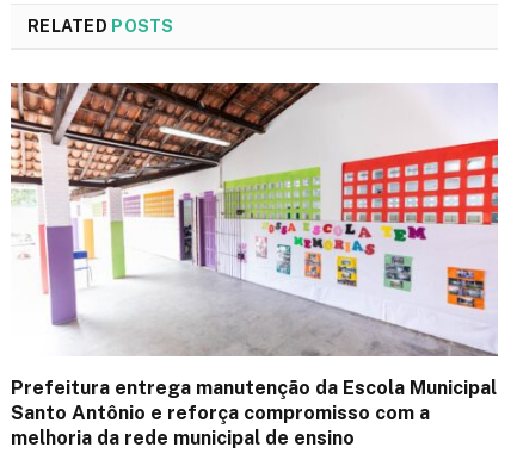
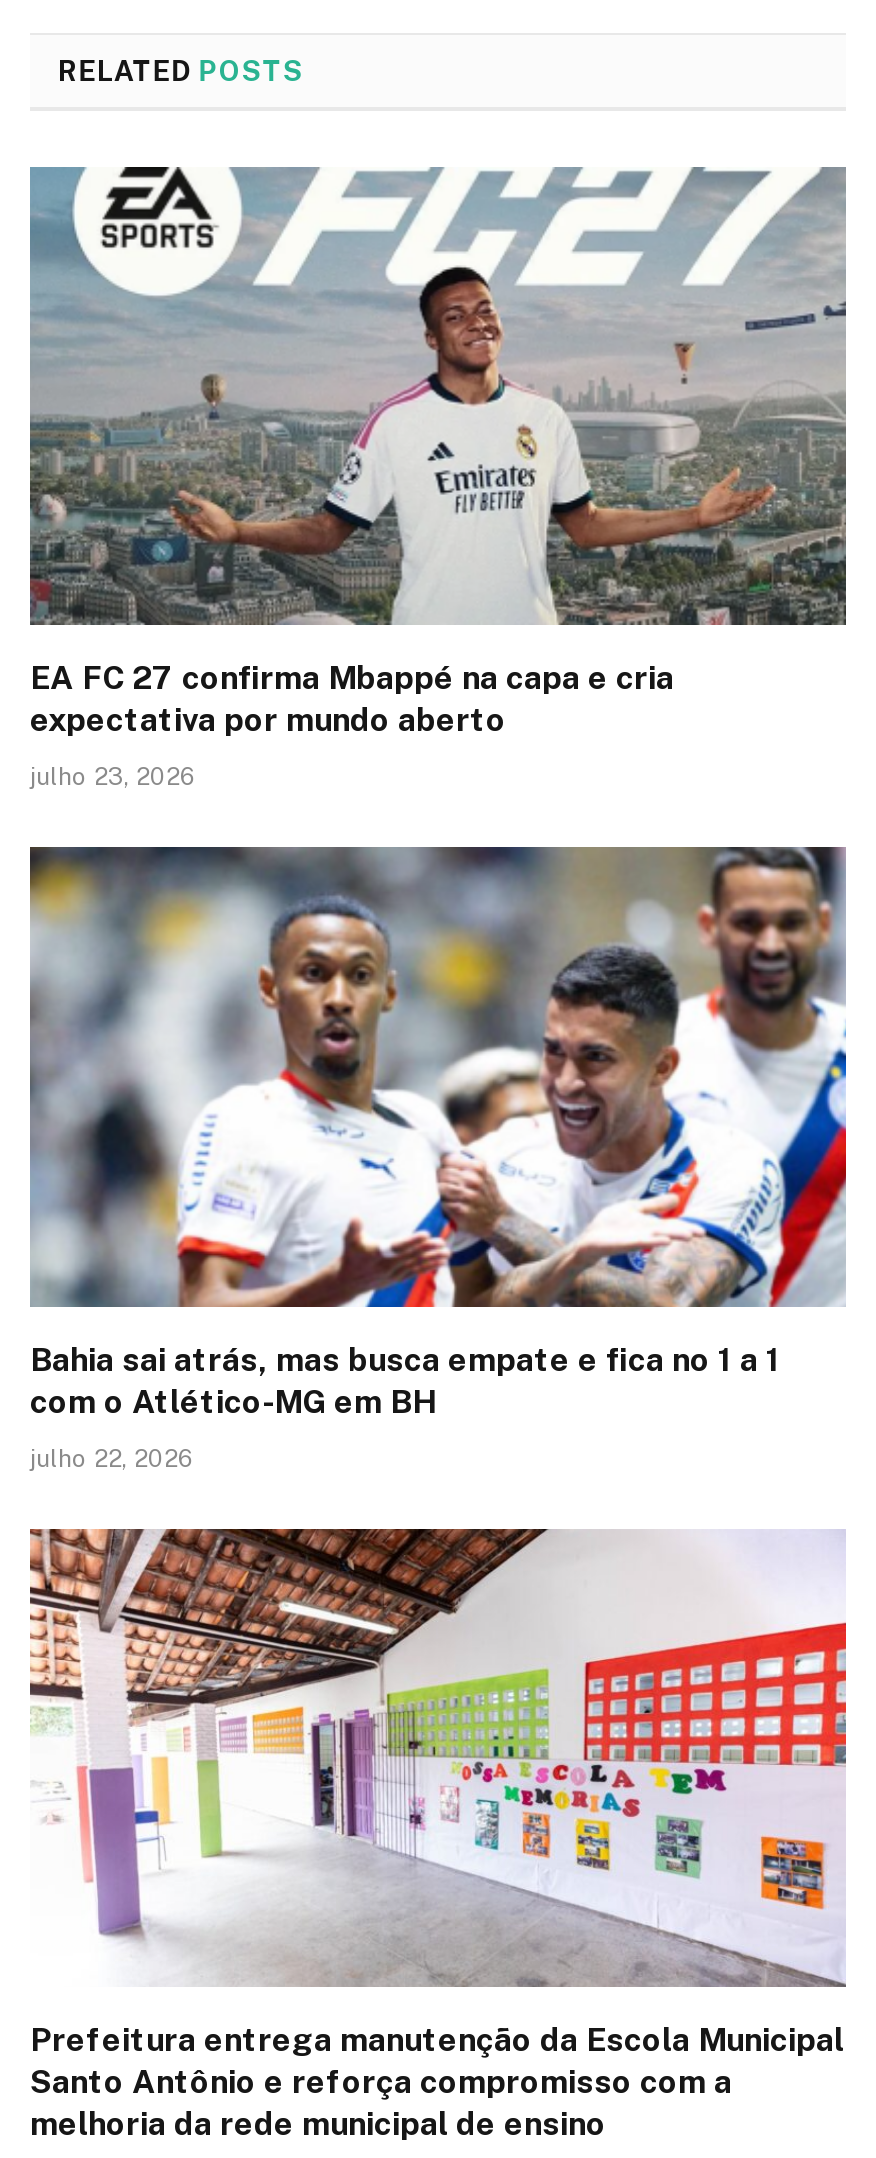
none -> [28,165,848,791] [image] | EA FC 27 confirma Mbappé na capa e cria | expectativa por mundo aberto | julho 23, 2026
none -> [28,845,848,1472] [image] | Bahia sai atrás, mas busca empate e fica no 1 a 1 | com o Atlético-MG em BH | julho 22, 2026

